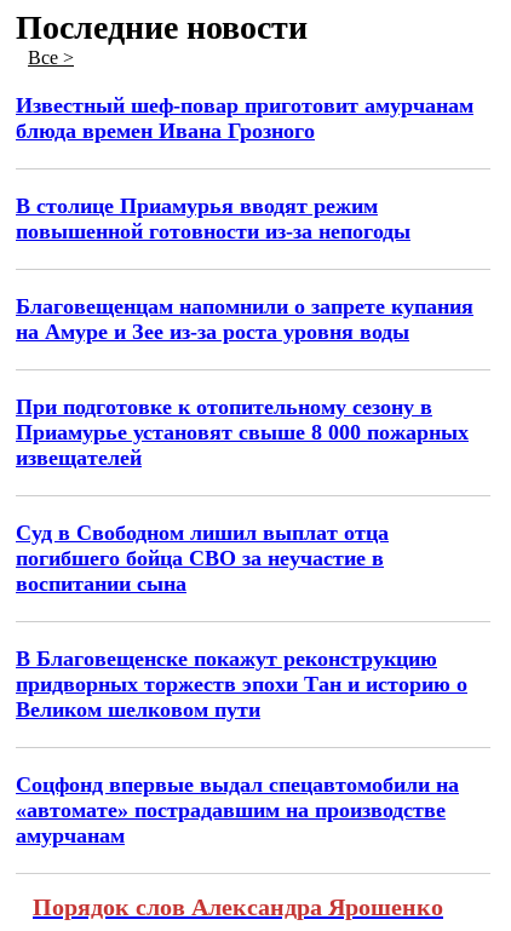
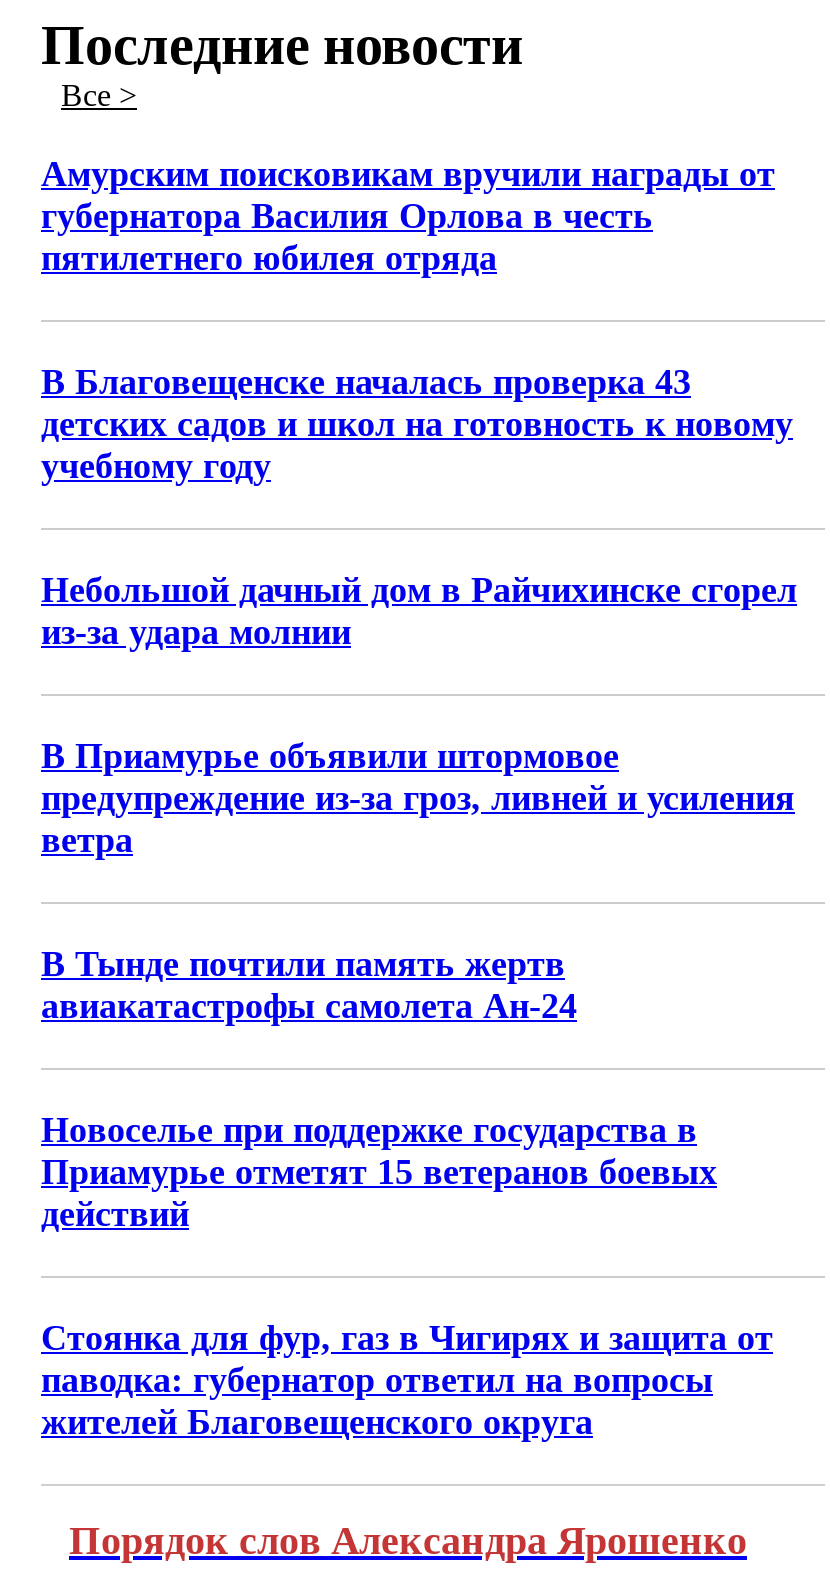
[16,94,473,143] Известный шеф-повар приготовит амурчанам | блюда времен Ивана Грозного -> [41,155,775,279] Амурским поисковикам вручили награды от | губернатора Василия Орлова в честь | пятилетнего юбилея отряда
[16,194,410,244] В столице Приамурья вводят режим | повышенной готовности из-за непогоды -> [41,363,793,487] В Благовещенске началась проверка 43 | детских садов и школ на готовность к новому | учебному году
[16,295,473,344] Благовещенцам напомнили о запрете купания | на Амуре и Зее из-за роста уровня воды -> [41,571,797,653] Небольшой дачный дом в Райчихинске сгорел | из-за удара молнии
[16,395,469,470] При подготовке к отопительному сезону в | Приамурье установят свыше 8 000 пожарных | извещателей -> [41,737,795,861] В Приамурье объявили штормовое | предупреждение из-за гроз, ливней и усиления | ветра
[16,521,389,596] Суд в Свободном лишил выплат отца | погибшего бойца СВО за неучастие в | воспитании сына -> [41,945,577,1027] В Тынде почтили память жертв | авиакатастрофы самолета Ан-24
[16,647,467,722] В Благовещенске покажут реконструкцию | придворных торжеств эпохи Тан и историю о | Великом шелковом пути -> [41,1111,717,1235] Новоселье при поддержке государства в | Приамурье отметят 15 ветеранов боевых | действий
[16,773,459,848] Соцфонд впервые выдал спецавтомобили на | «автомате» пострадавшим на производстве | амурчанам -> [41,1319,773,1443] Стоянка для фур, газ в Чигирях и защита от | паводка: губернатор ответил на вопросы | жителей Благовещенского округа

